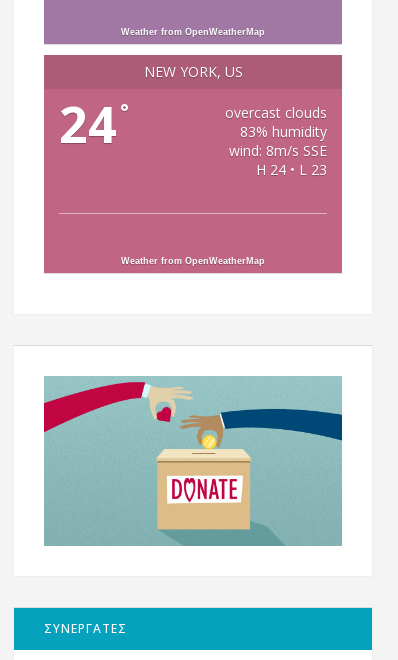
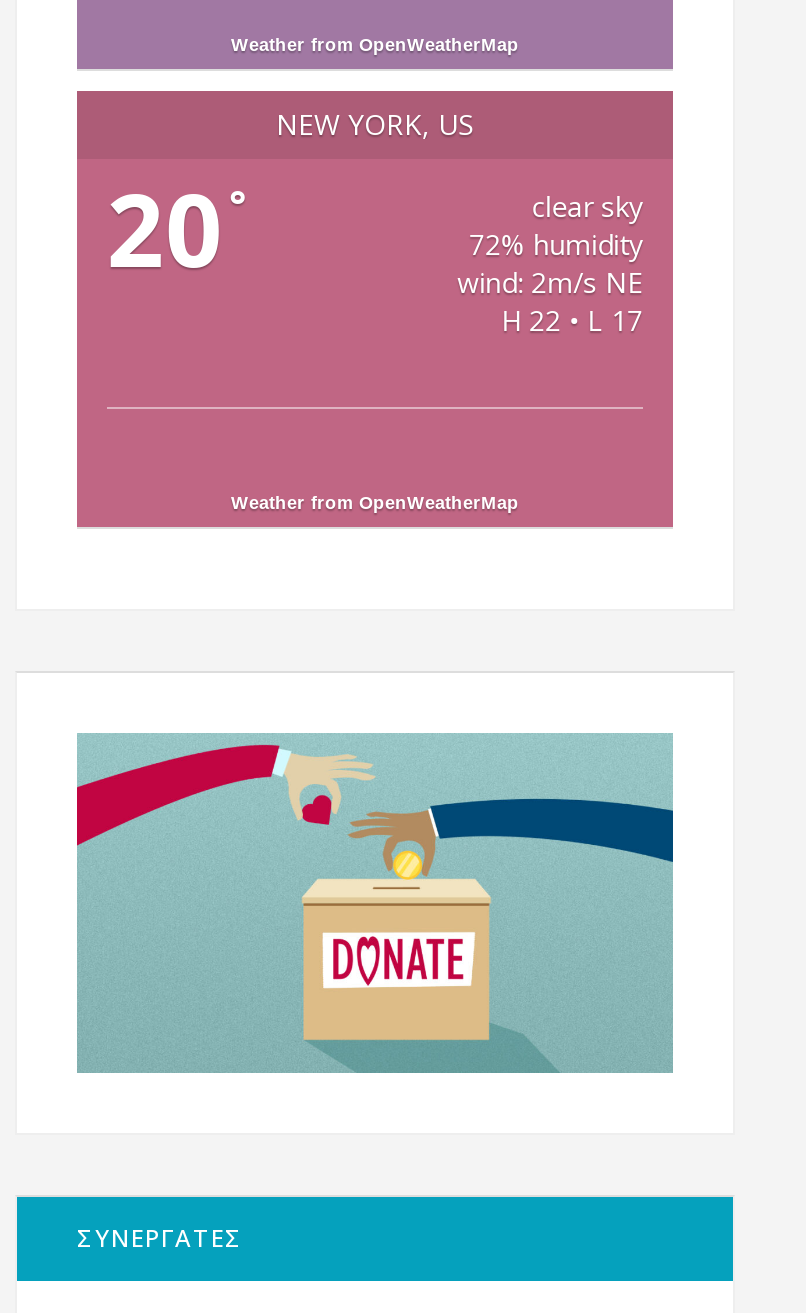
[59,90,327,179] 24 ° | overcast clouds | 83% humidity | wind: 8m/s SSE | H 24 • L 23 -> [107,160,643,338] 20 ° | clear sky | 72% humidity | wind: 2m/s NE | H 22 • L 17

